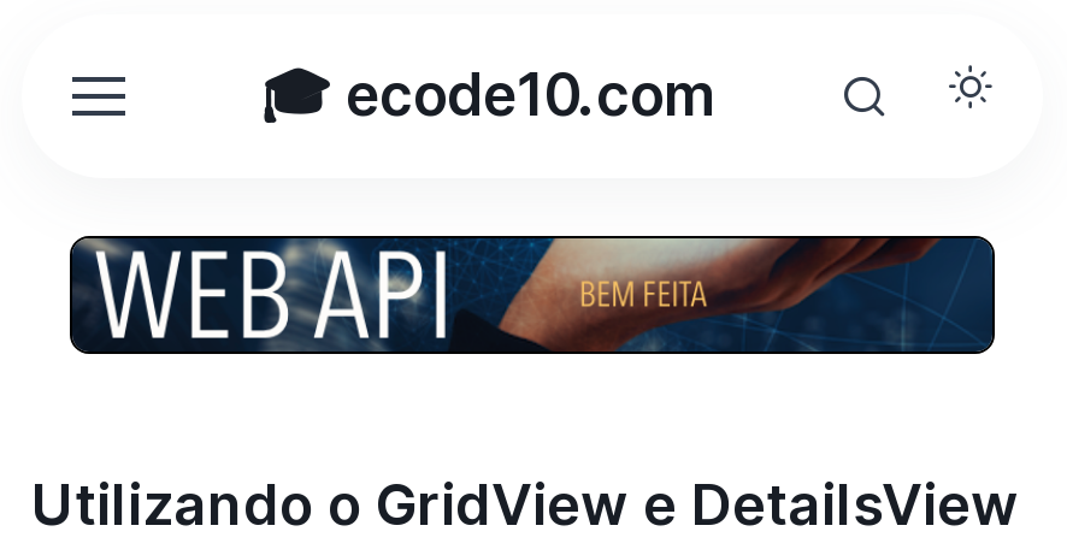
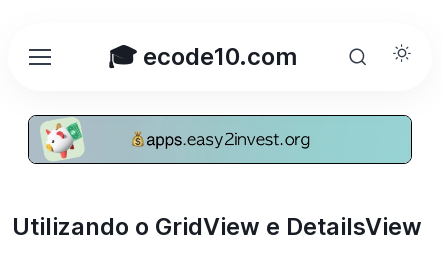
[70,236,995,354] [image] -> [28,115,412,164] [image]

